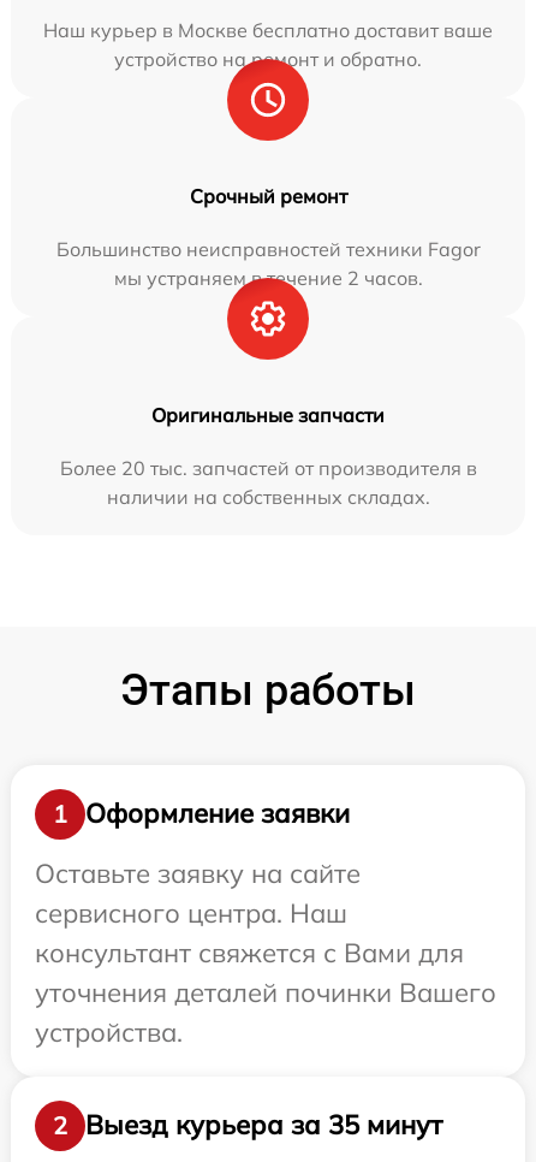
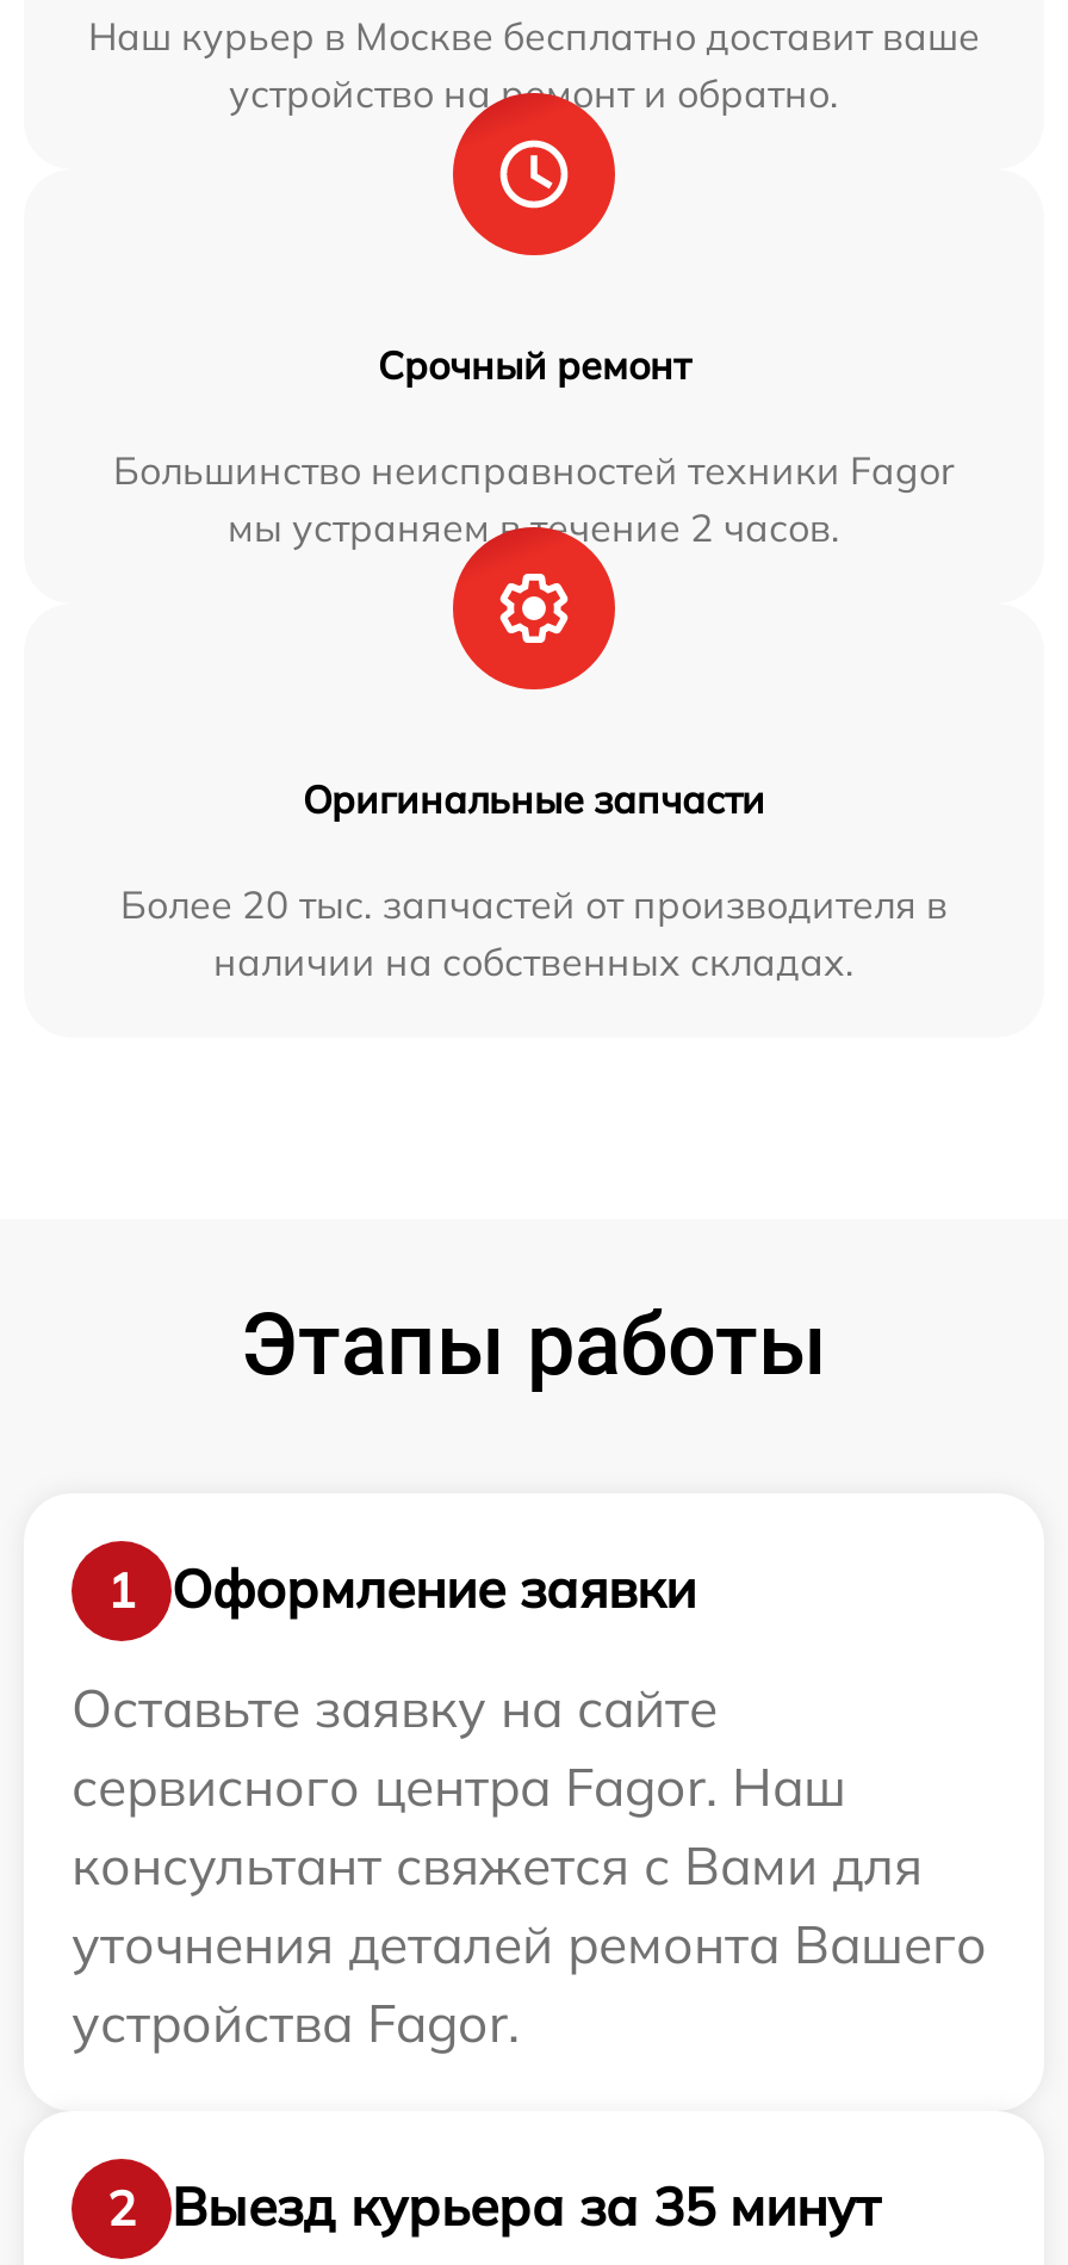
[35,896,347,929] сервисного центра. Наш -> [72,1752,846,1819] сервисного центра Fagor. Наш
[35,975,496,1048] уточнения деталей починки Вашего | устройства. -> [72,1910,987,2055] уточнения деталей ремонта Вашего | устройства Fagor.

